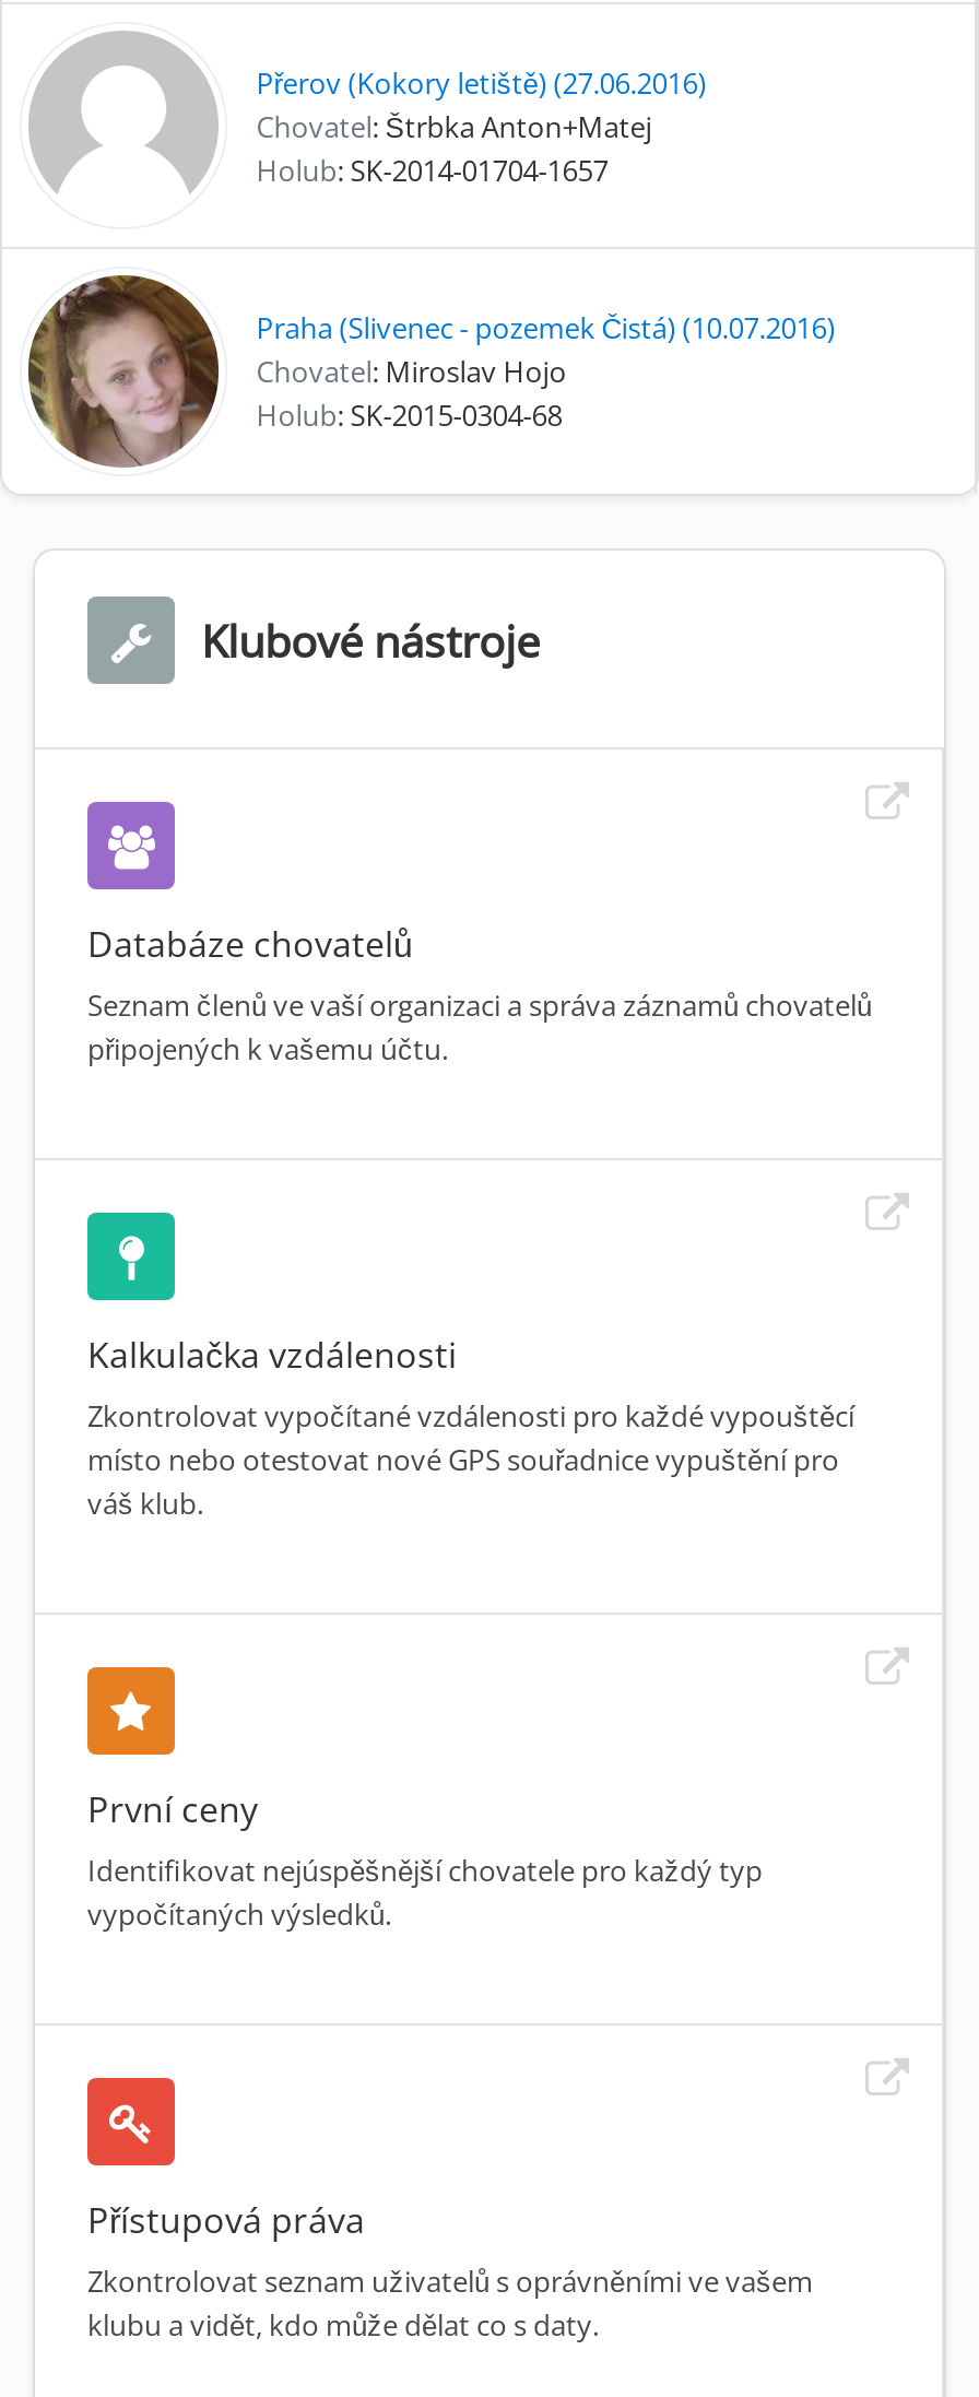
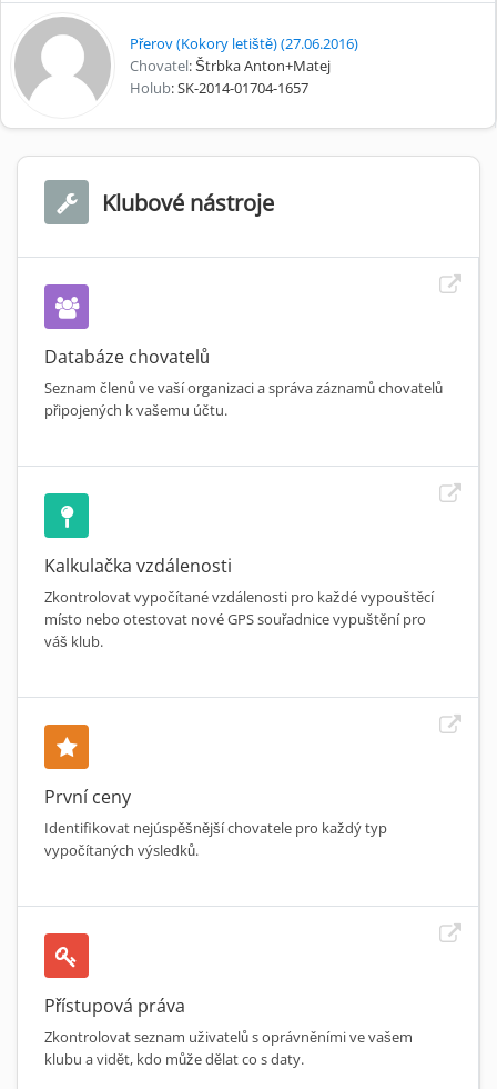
[26,273,835,470] [image] | Praha (Slivenec - pozemek Čistá) (10.07.2016) | Chovatel: Miroslav Hojo | Holub: SK-2015-0304-68 -> none

